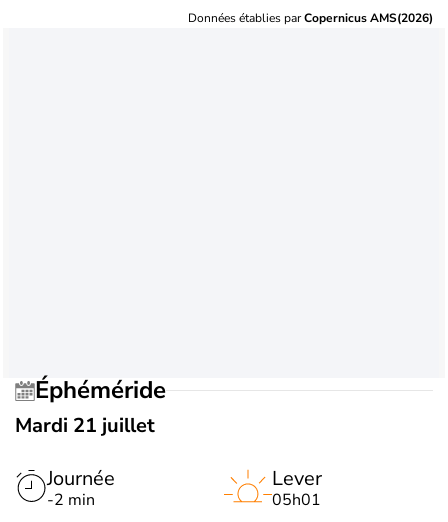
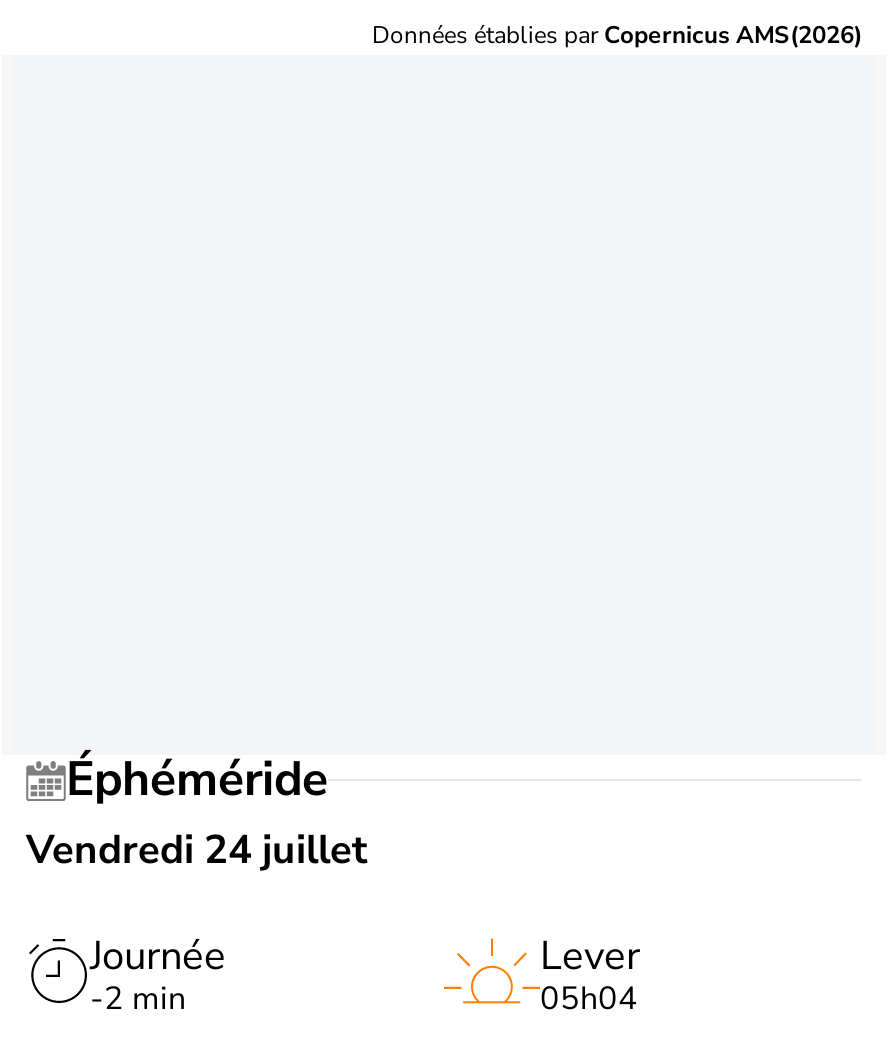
[15,412,155,439] Mardi 21 juillet -> [26,823,368,877] Vendredi 24 juillet
[272,489,321,511] 05h01 -> [540,977,638,1021] 05h04

